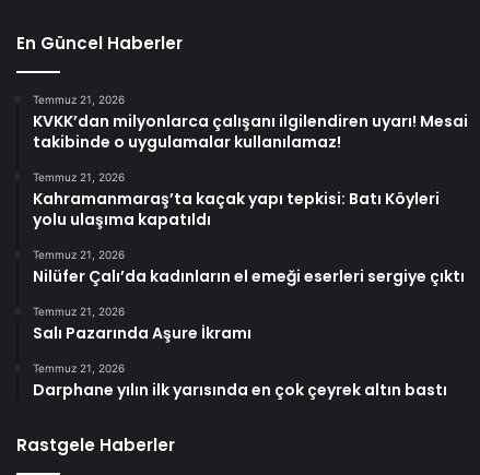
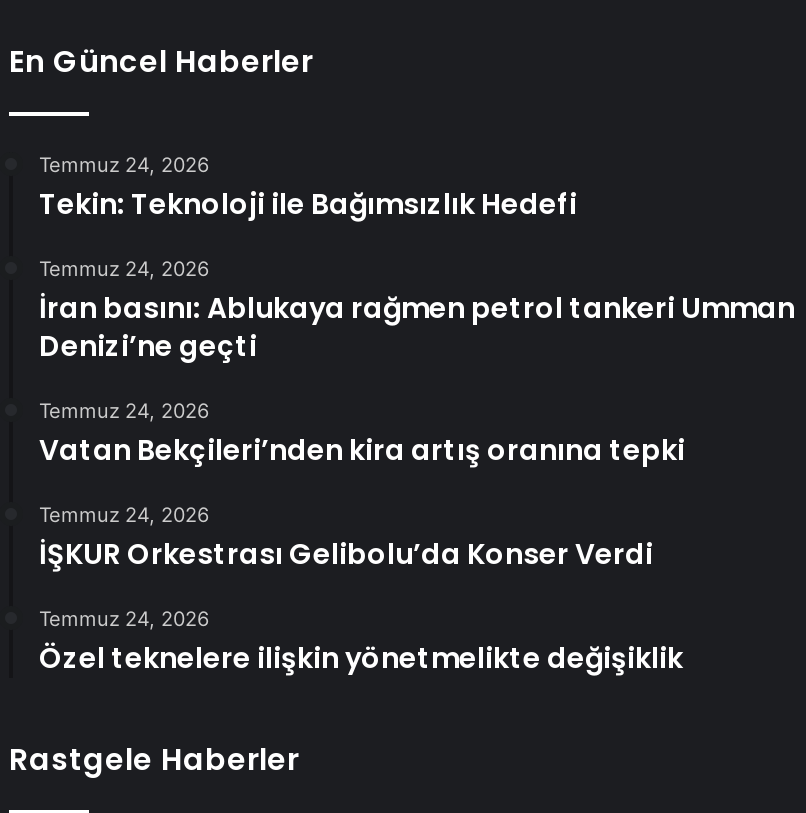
[33,92,468,152] Temmuz 21, 2026 | KVKK’dan milyonlarca çalışanı ilgilendiren uyarı! Mesai | takibinde o uygulamalar kullanılamaz! -> [39,151,577,223] Temmuz 24, 2026 | Tekin: Teknoloji ile Bağımsızlık Hedefi
[33,170,440,230] Temmuz 21, 2026 | Kahramanmaraş’ta kaçak yapı tepkisi: Batı Köyleri | yolu ulaşıma kapatıldı -> [39,255,795,365] Temmuz 24, 2026 | İran basını: Ablukaya rağmen petrol tankeri Umman | Denizi’ne geçti
[33,247,465,287] Temmuz 21, 2026 | Nilüfer Çalı’da kadınların el emeği eserleri sergiye çıktı -> [39,397,685,469] Temmuz 24, 2026 | Vatan Bekçileri’nden kira artış oranına tepki
[33,304,251,343] Temmuz 21, 2026 | Salı Pazarında Aşure İkramı -> [39,501,653,573] Temmuz 24, 2026 | İŞKUR Orkestrası Gelibolu’da Konser Verdi
[33,361,447,400] Temmuz 21, 2026 | Darphane yılın ilk yarısında en çok çeyrek altın bastı -> [39,605,683,677] Temmuz 24, 2026 | Özel teknelere ilişkin yönetmelikte değişiklik

